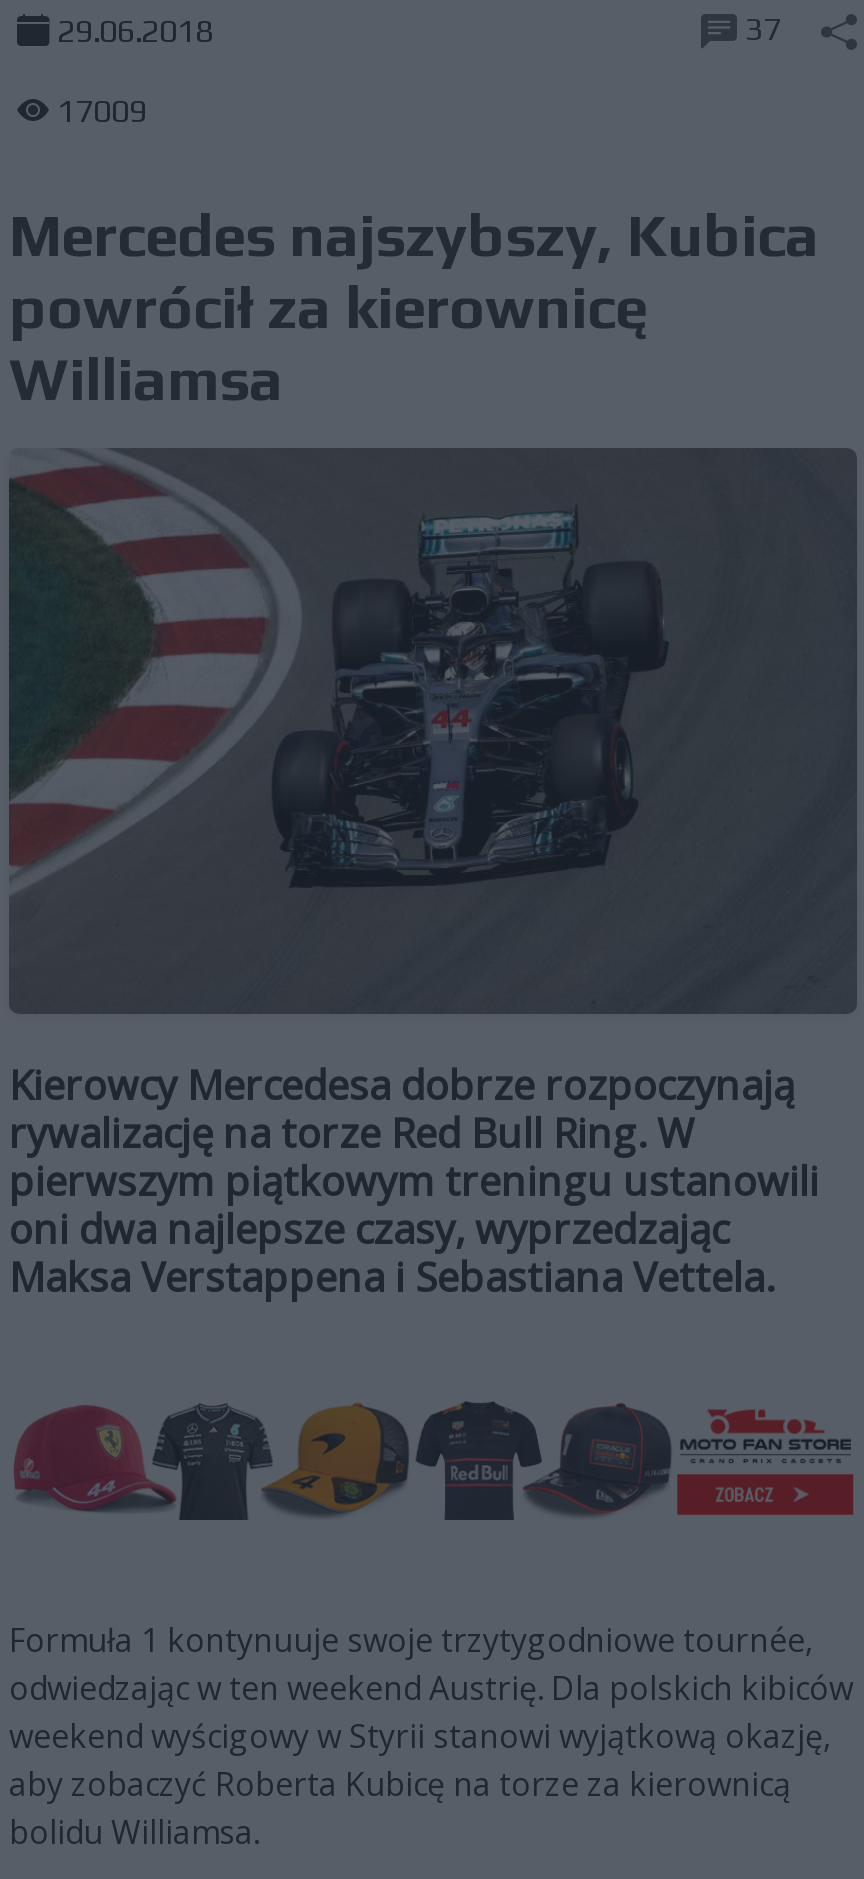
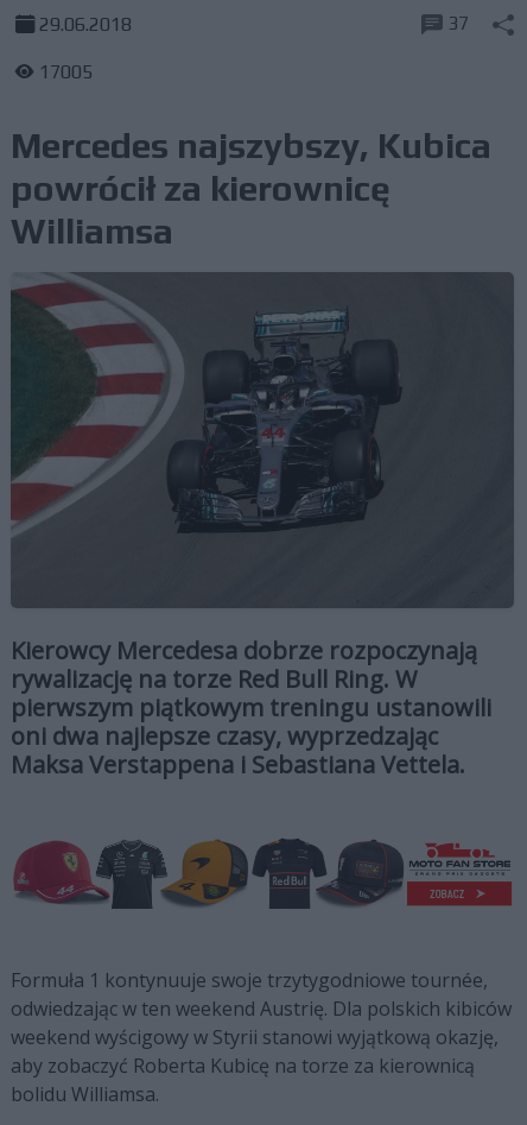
[57,92,147,130] 17009 -> [39,61,93,83] 17005

